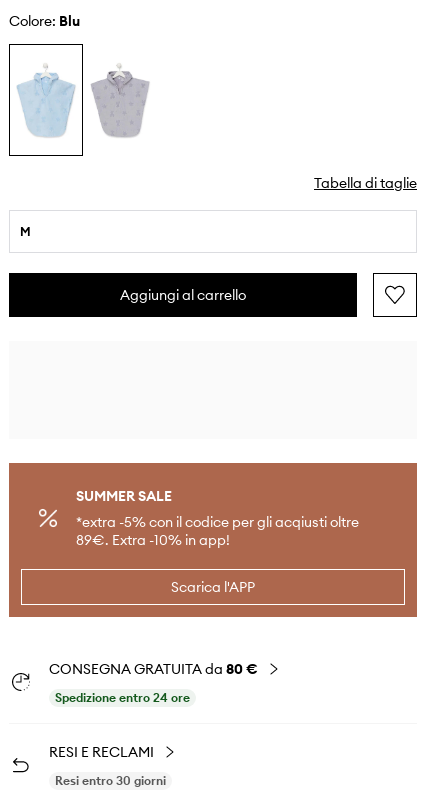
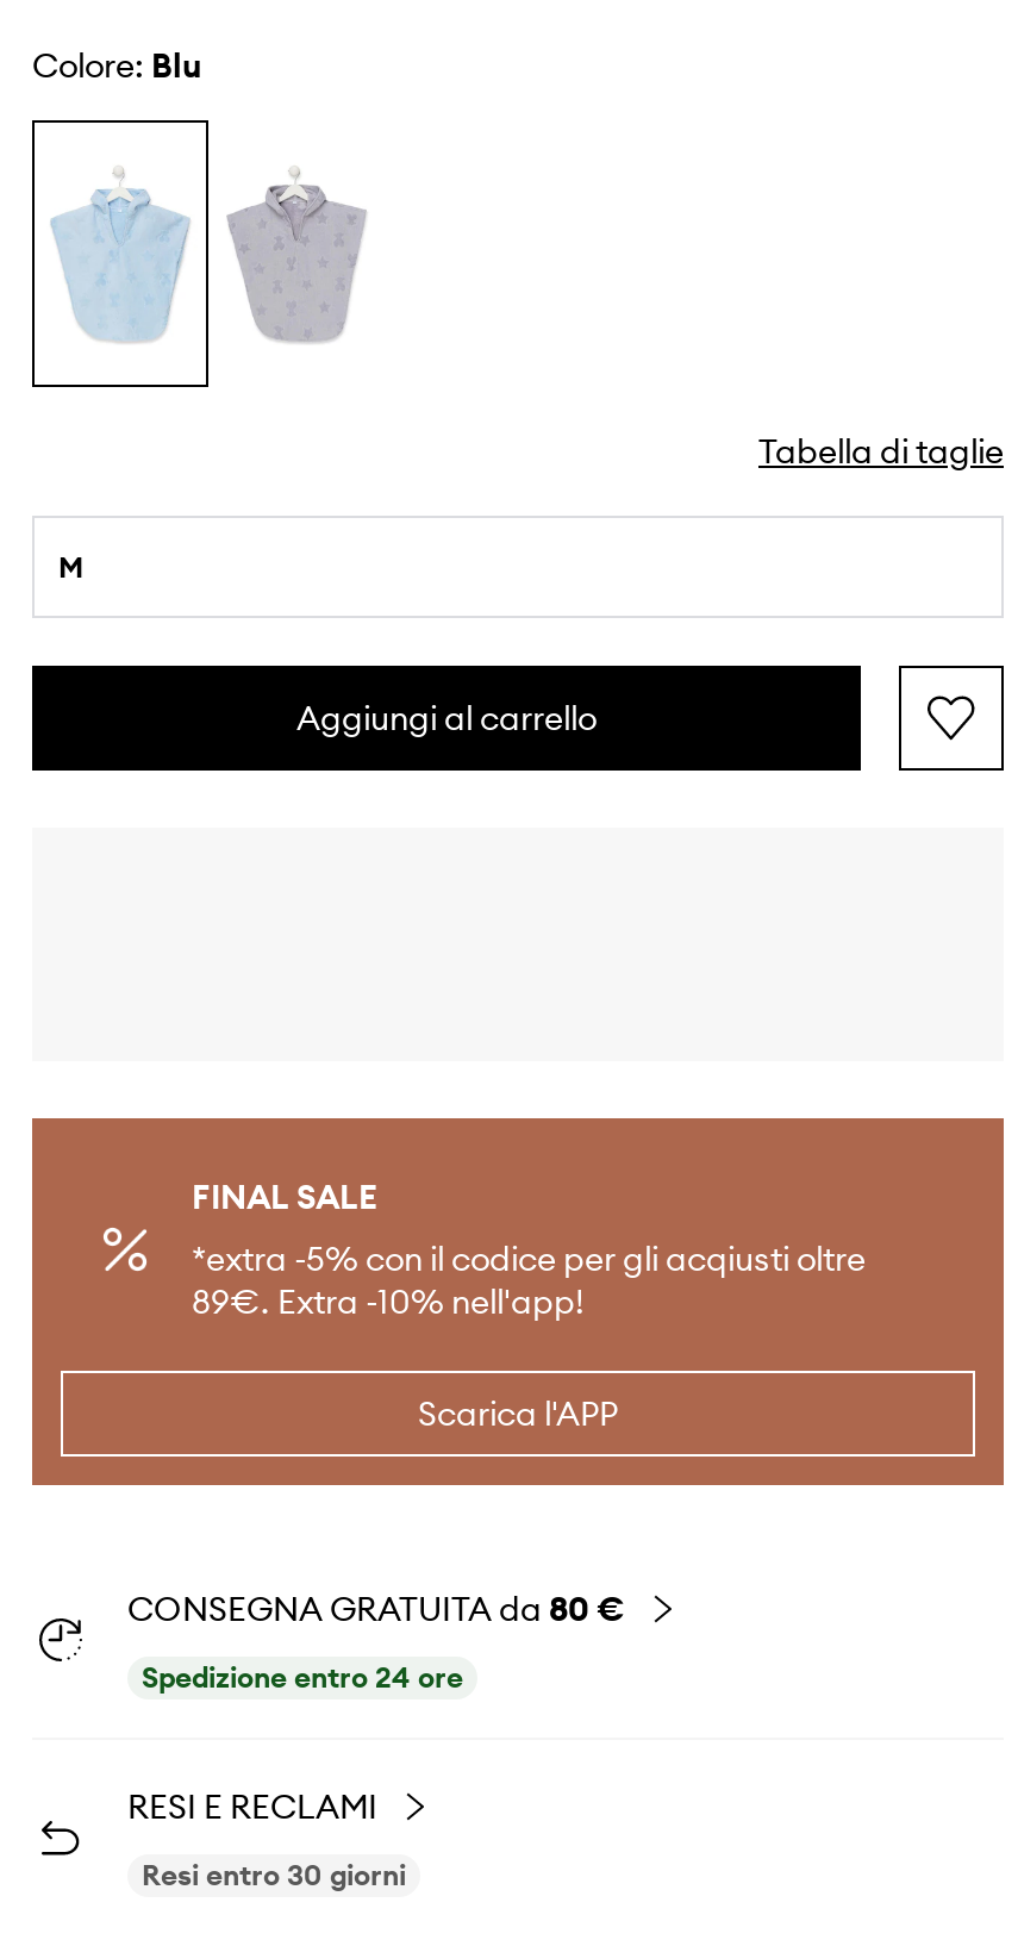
[76,487,172,505] SUMMER SALE -> [192,1175,377,1218] FINAL SALE
[76,531,230,549] 89€. Extra -10% in app! -> [192,1280,585,1323] 89€. Extra -10% nell'app!

